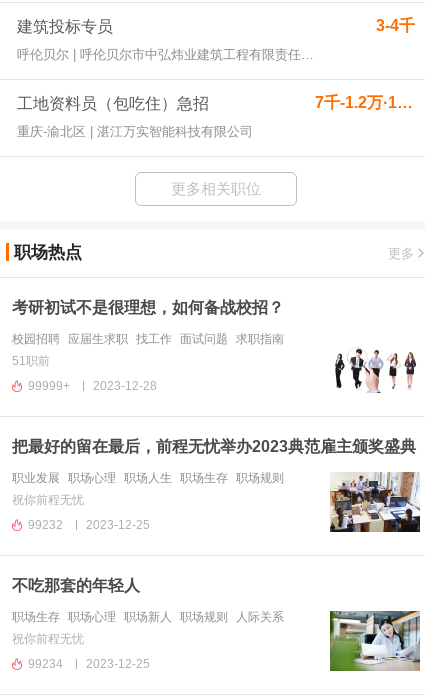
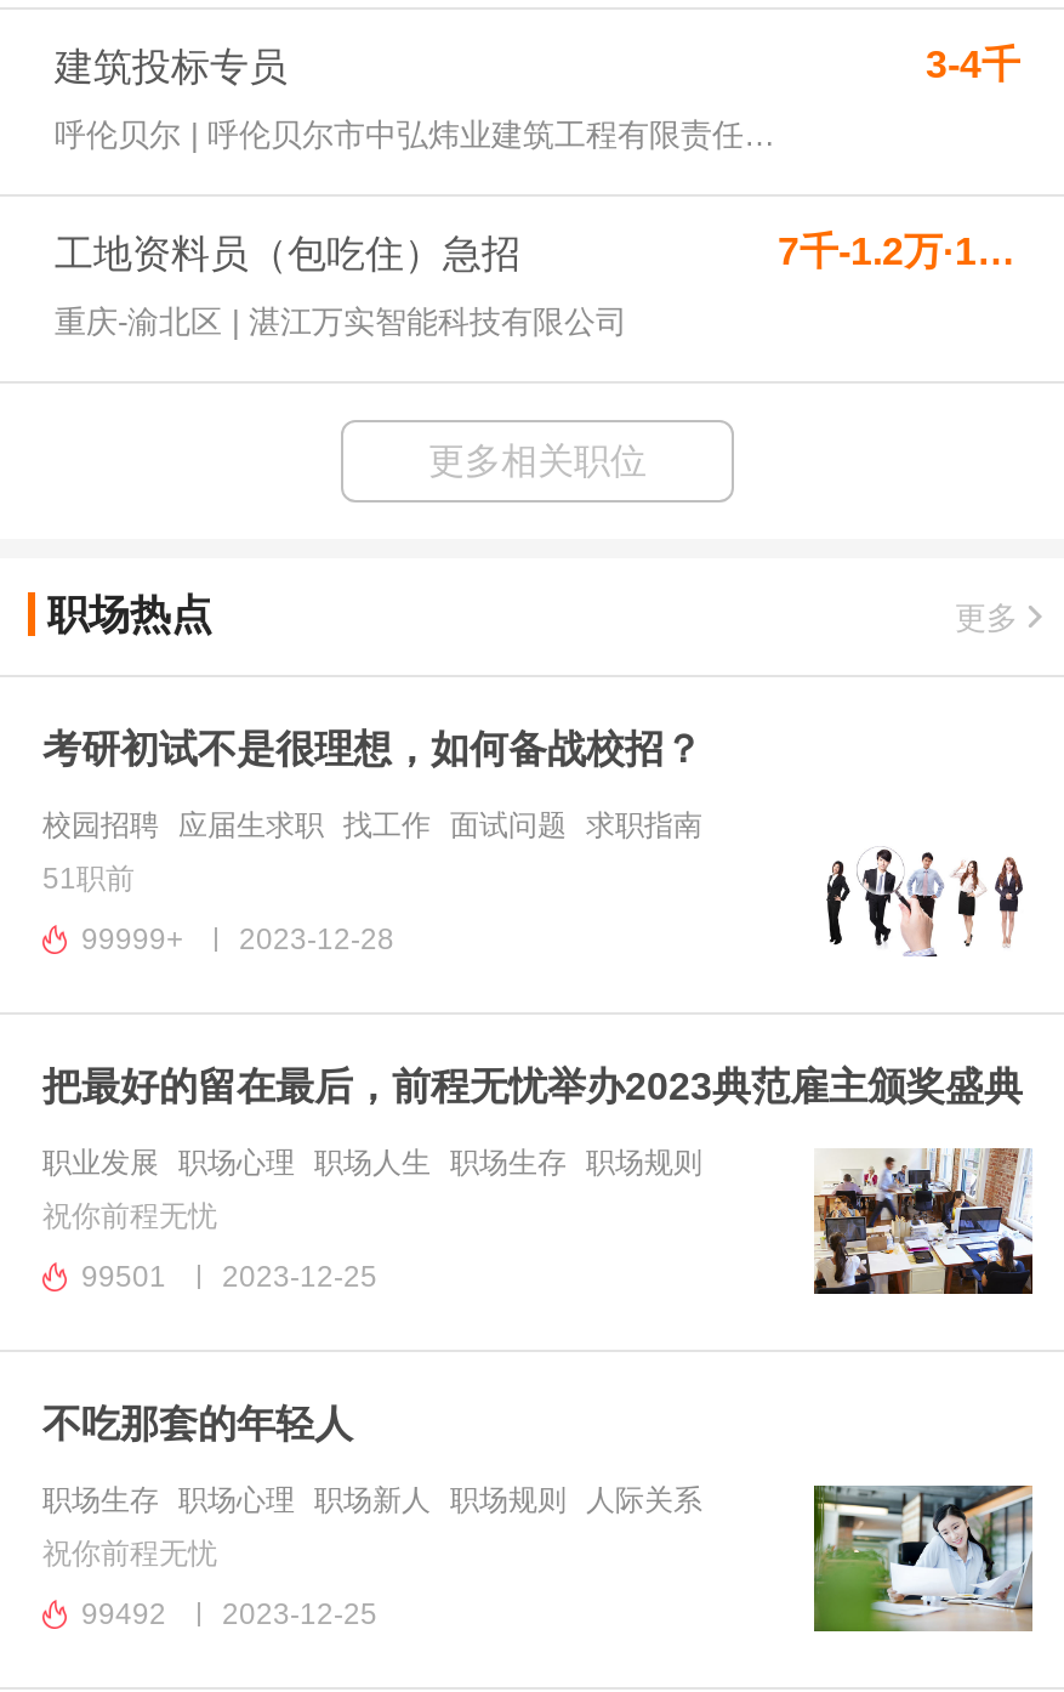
[28,518,150,532] 99232 2023-12-25 -> [81,1260,377,1294] 99501 2023-12-25
[28,657,150,671] 99234 2023-12-25 -> [81,1598,377,1632] 99492 2023-12-25

